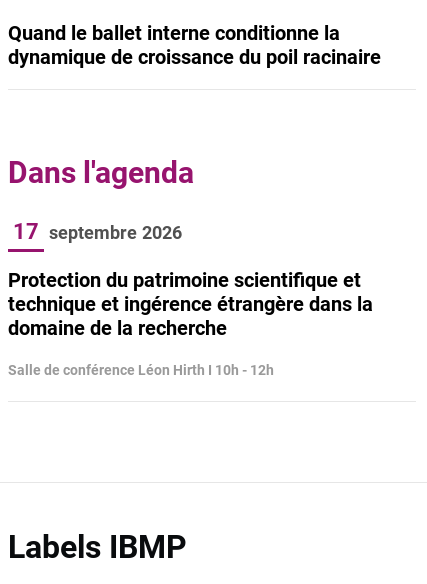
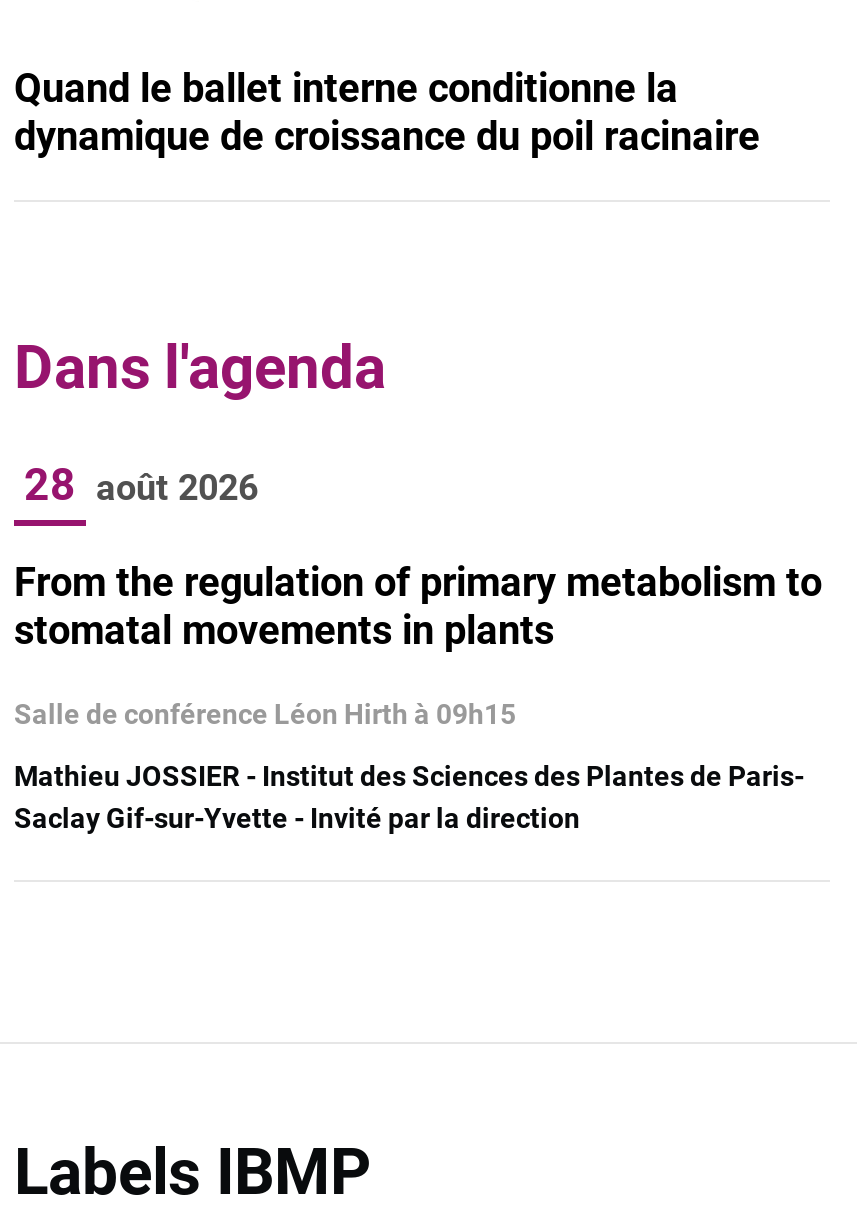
[8,218,373,377] 17 septembre 2026 | Protection du patrimoine scientifique et | technique et ingérence étrangère dans la | domaine de la recherche | Salle de conférence Léon Hirth I 10h - 12h -> [14,459,822,833] 28 août 2026 | From the regulation of primary metabolism to | stomatal movements in plants | Salle de conférence Léon Hirth à 09h15 | Mathieu JOSSIER - Institut des Sciences des Plantes de Paris- | Saclay Gif-sur-Yvette - Invité par la direction

